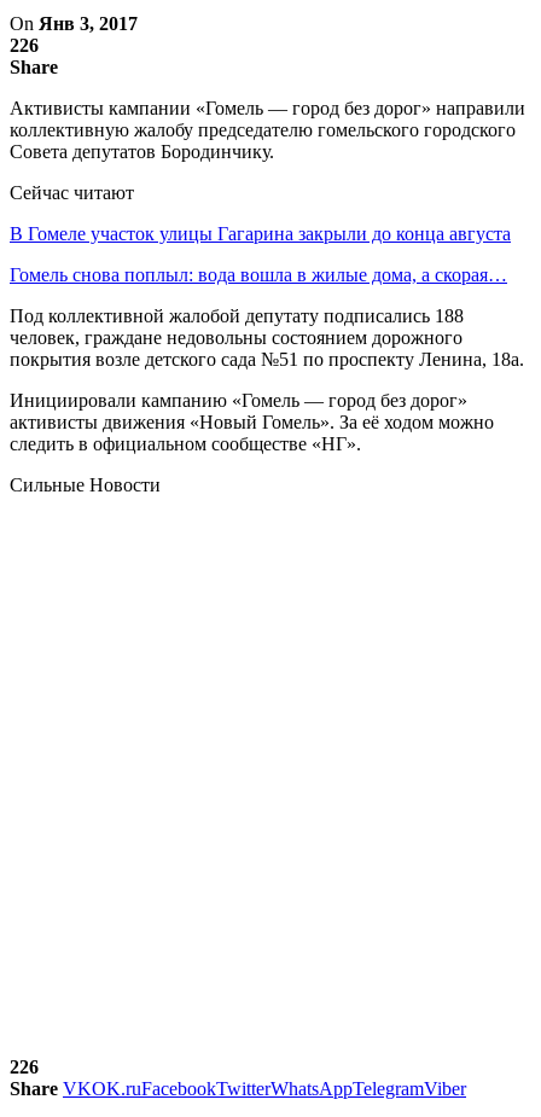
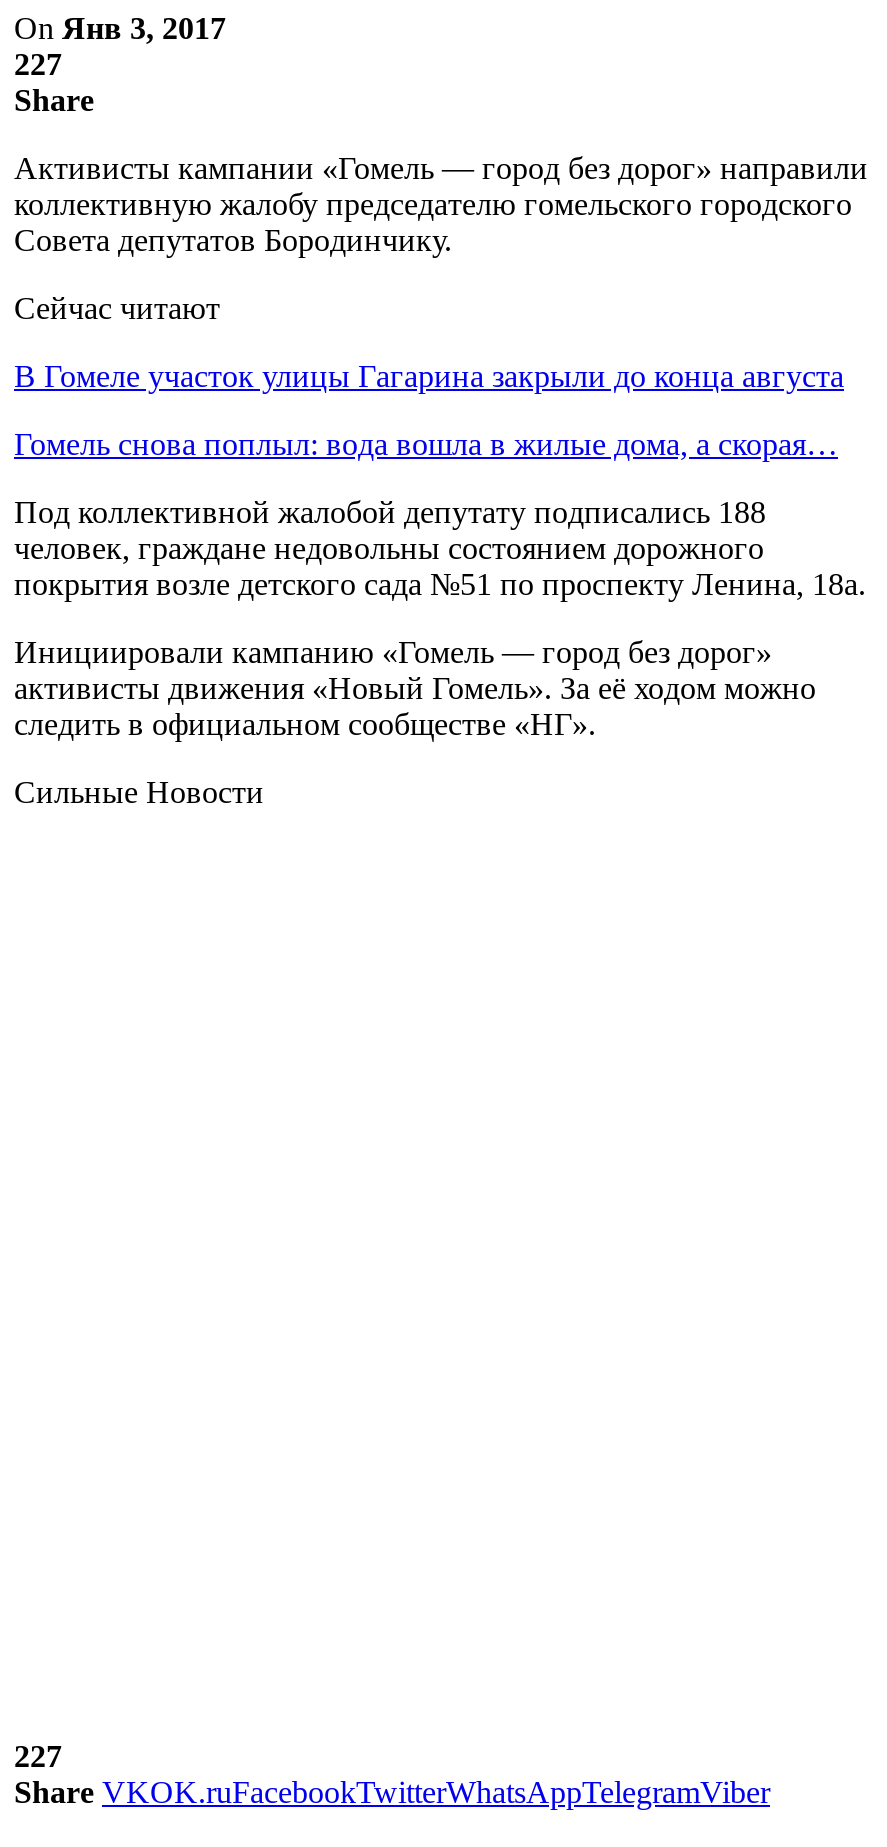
[10,35,39,55] 226 -> [14,47,62,81] 227
[10,1056,39,1077] 226 -> [14,1739,62,1773] 227

